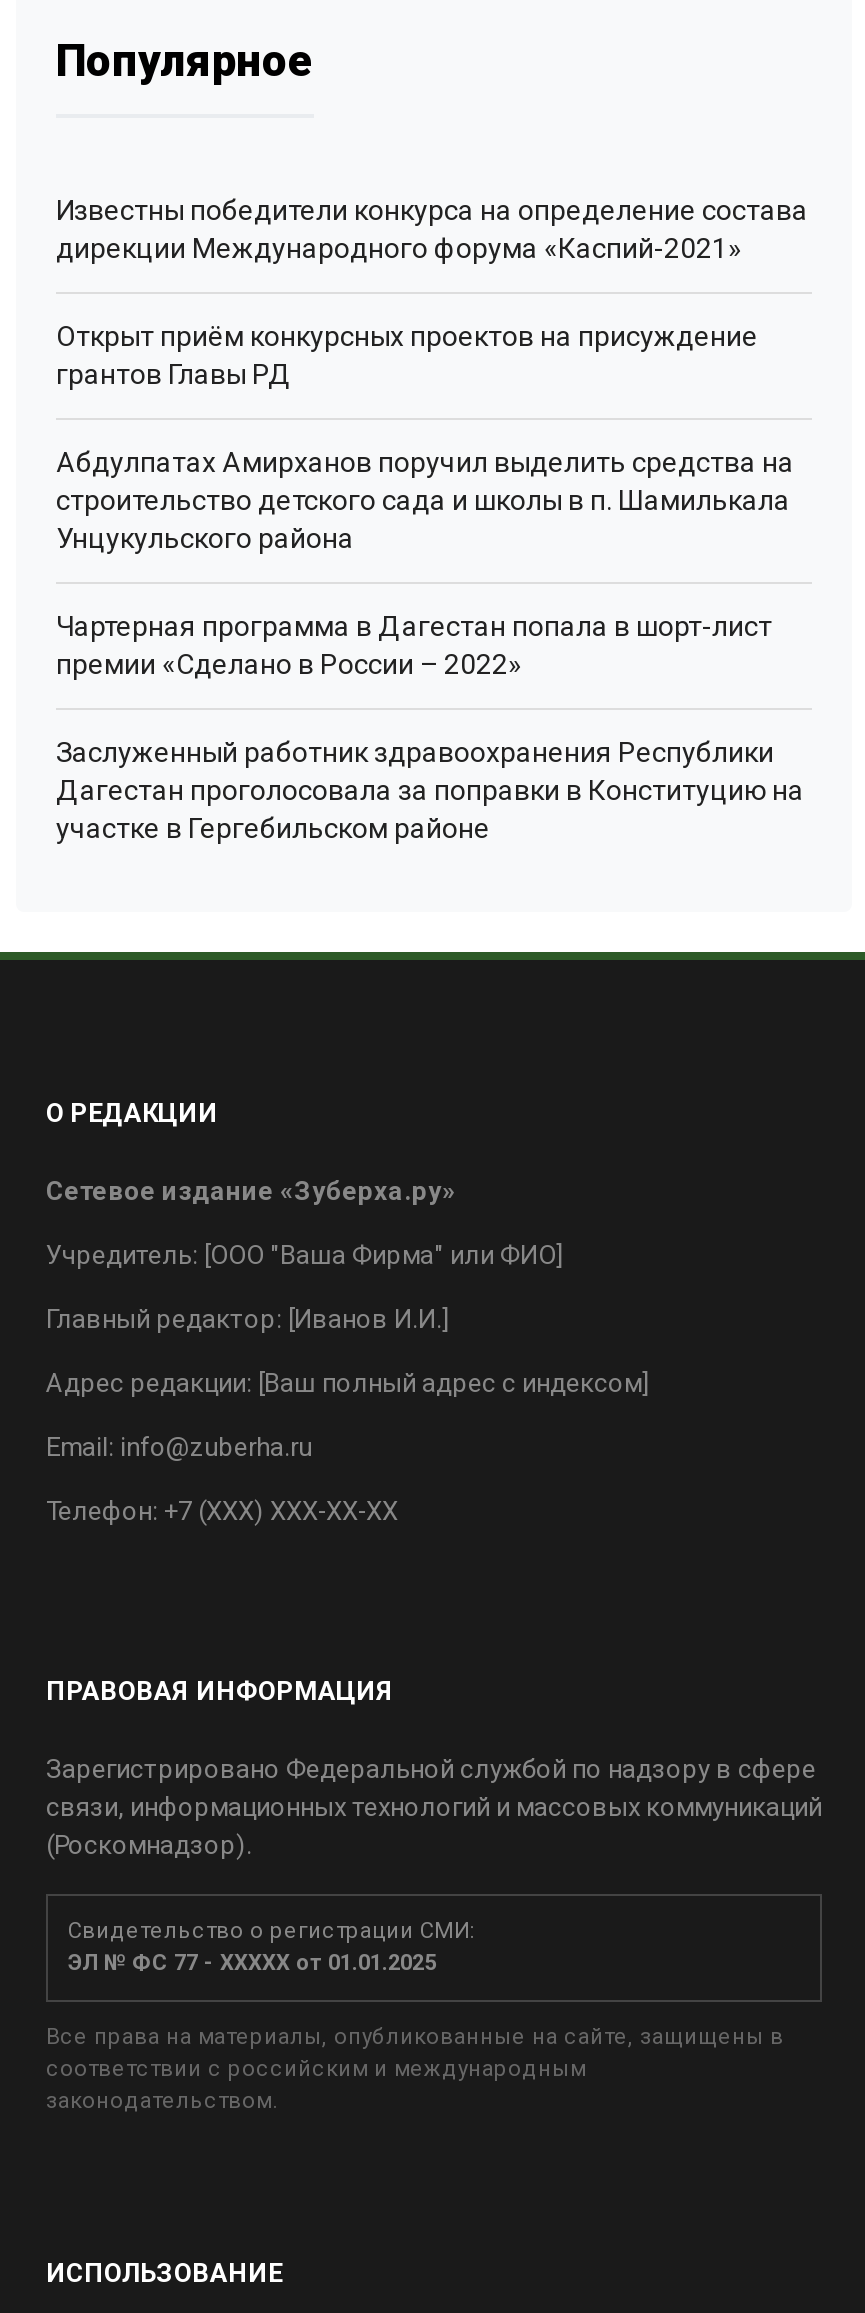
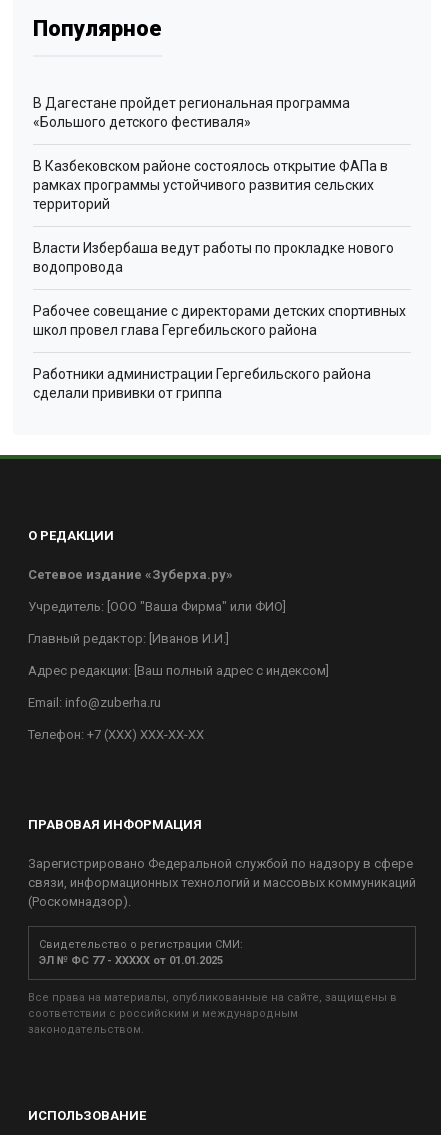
[56,194,808,264] Известны победители конкурса на определение состава | дирекции Международного форума «Каспий-2021» -> [33,95,350,130] В Дагестане пройдет региональная программа | «Большого детского фестиваля»
[56,320,758,390] Открыт приём конкурсных проектов на присуждение | грантов Главы РД -> [33,158,388,212] В Казбековском районе состоялось открытие ФАПа в | рамках программы устойчивого развития сельских | территорий
[56,446,794,554] Абдулпатах Амирханов поручил выделить средства на | строительство детского сада и школы в п. Шамилькала | Унцукульского района -> [33,240,394,275] Власти Избербаша ведут работы по прокладке нового | водопровода
[56,610,772,680] Чартерная программа в Дагестан попала в шорт-лист | премии «Сделано в России – 2022» -> [33,303,406,338] Рабочее совещание с директорами детских спортивных | школ провел глава Гергебильского района
[56,736,804,844] Заслуженный работник здравоохранения Республики | Дагестан проголосовала за поправки в Конституцию на | участке в Гергебильском районе -> [33,366,371,401] Работники администрации Гергебильского района | сделали прививки от гриппа

